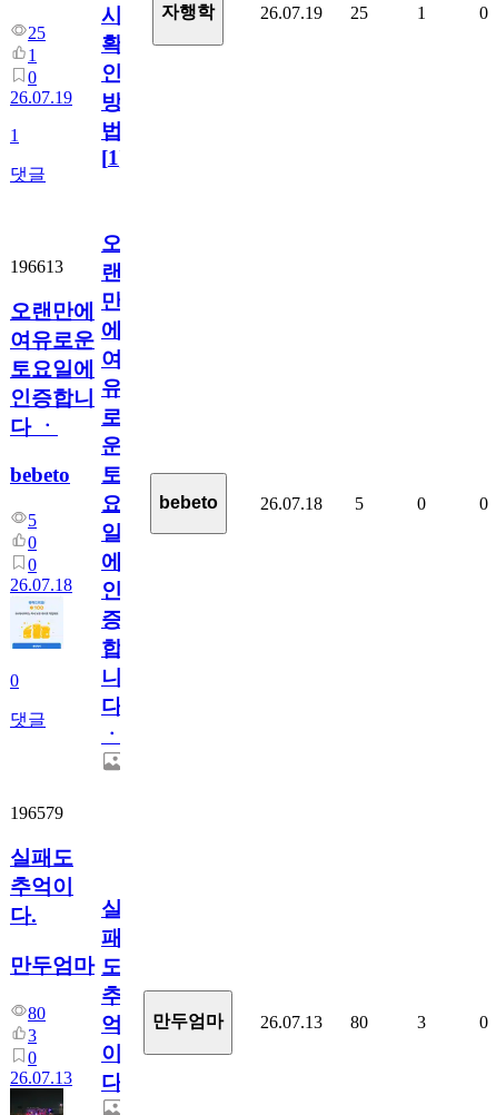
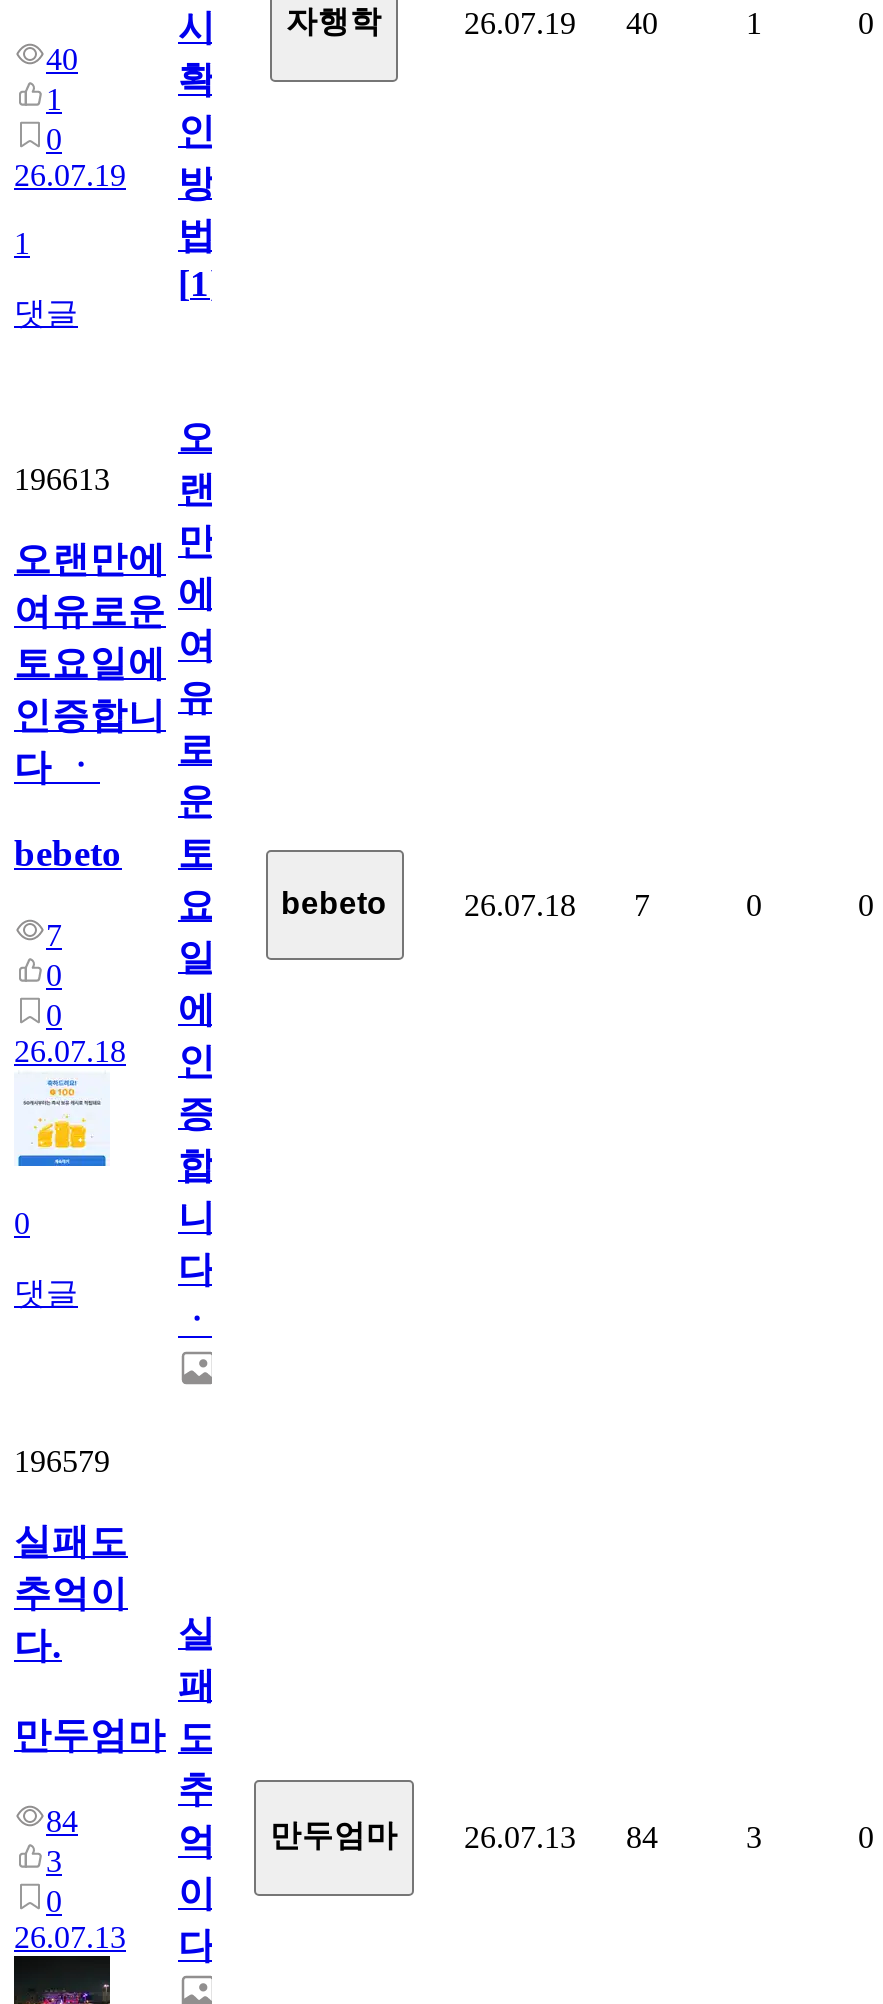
[260,3,368,22] 26.07.19 25 -> [464,5,658,39] 26.07.19 40
[28,23,46,42] 25 -> [46,42,78,76] 40
[260,494,364,513] 26.07.18 5 -> [464,887,650,921] 26.07.18 7
[28,511,37,529] 5 -> [46,918,62,952] 7
[28,1003,46,1022] 80 -> [46,1804,78,1838] 84
[350,1012,368,1031] 80 -> [626,1819,658,1853] 84

